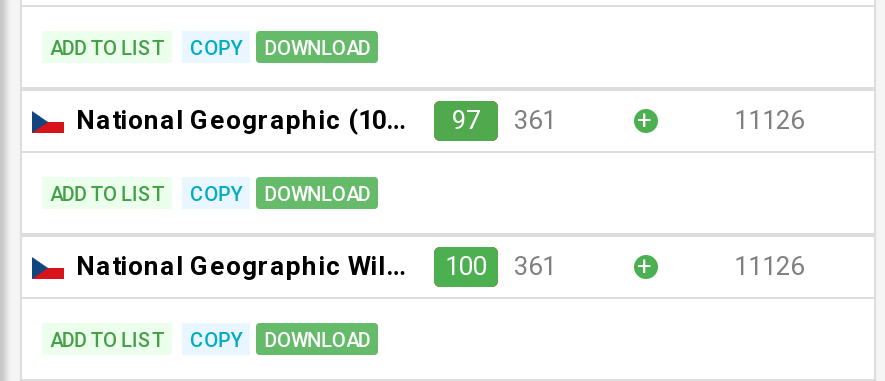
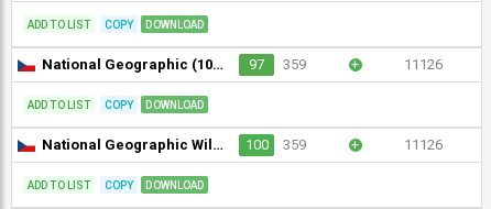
[514,105,556,135] 361 -> [283,56,306,73] 359
[514,251,556,281] 361 -> [283,136,306,153] 359

